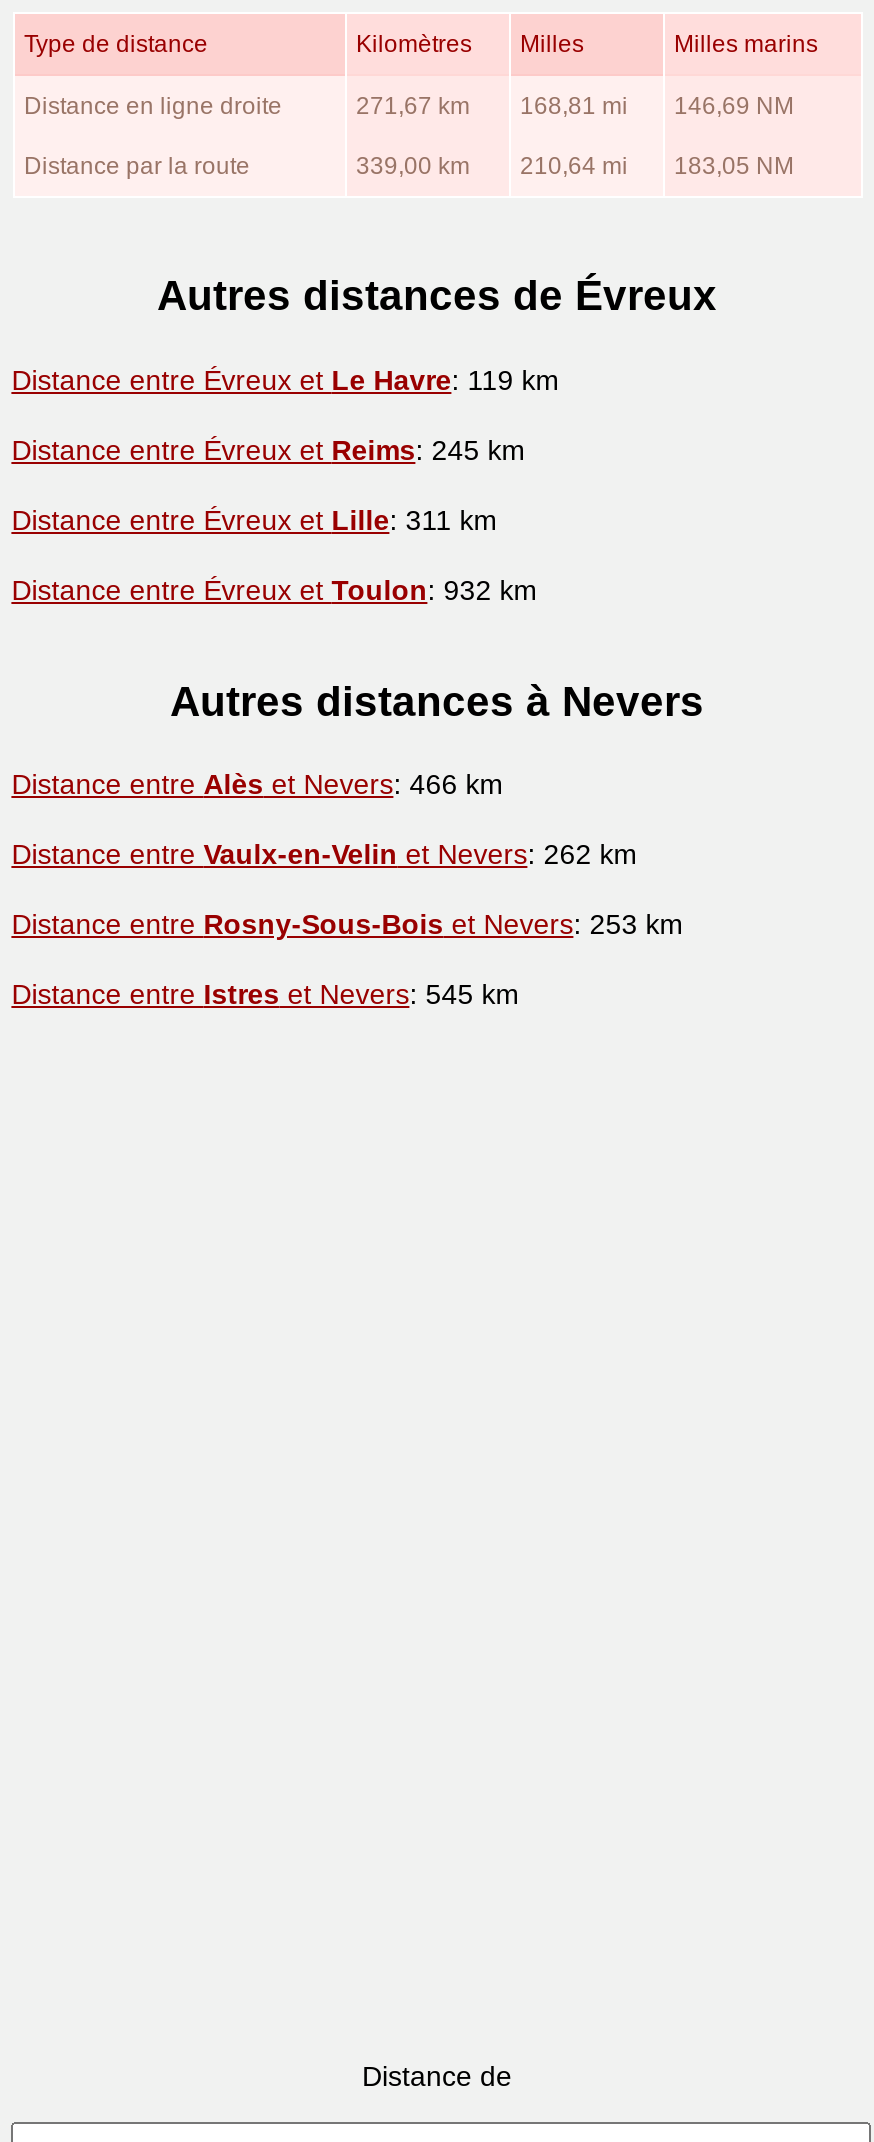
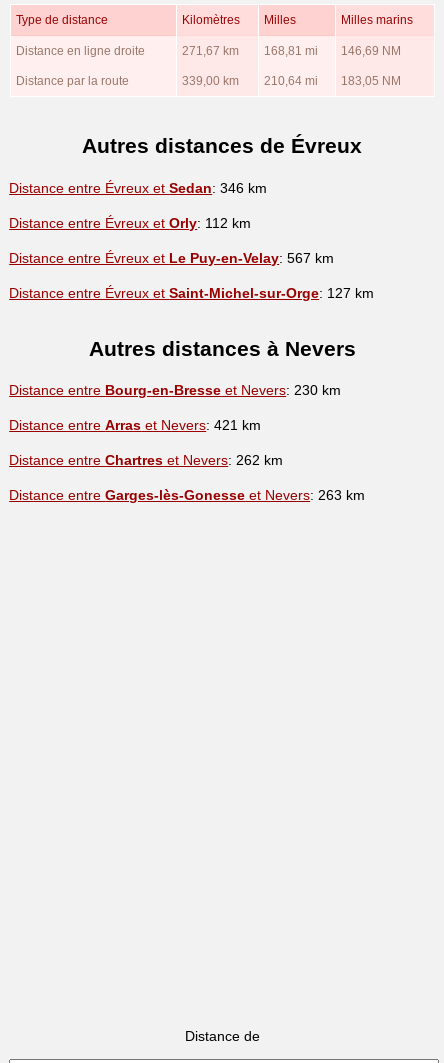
[11,363,559,395] Distance entre Évreux et Le Havre: 119 km -> [9,180,267,196] Distance entre Évreux et Sedan: 346 km
[11,433,525,465] Distance entre Évreux et Reims: 245 km -> [9,215,251,231] Distance entre Évreux et Orly: 112 km
[11,503,497,535] Distance entre Évreux et Lille: 311 km -> [9,250,334,266] Distance entre Évreux et Le Puy-en-Velay: 567 km
[11,573,537,605] Distance entre Évreux et Toulon: 932 km -> [9,285,374,301] Distance entre Évreux et Saint-Michel-sur-Orge: 127 km
[11,769,503,801] Distance entre Alès et Nevers: 466 km -> [9,382,341,398] Distance entre Bourg-en-Bresse et Nevers: 230 km
[11,839,637,871] Distance entre Vaulx-en-Velin et Nevers: 262 km -> [9,417,261,433] Distance entre Arras et Nevers: 421 km
[11,909,683,941] Distance entre Rosny-Sous-Bois et Nevers: 253 km -> [9,452,283,468] Distance entre Chartres et Nevers: 262 km
[11,979,519,1011] Distance entre Istres et Nevers: 545 km -> [9,487,365,503] Distance entre Garges-lès-Gonesse et Nevers: 263 km

